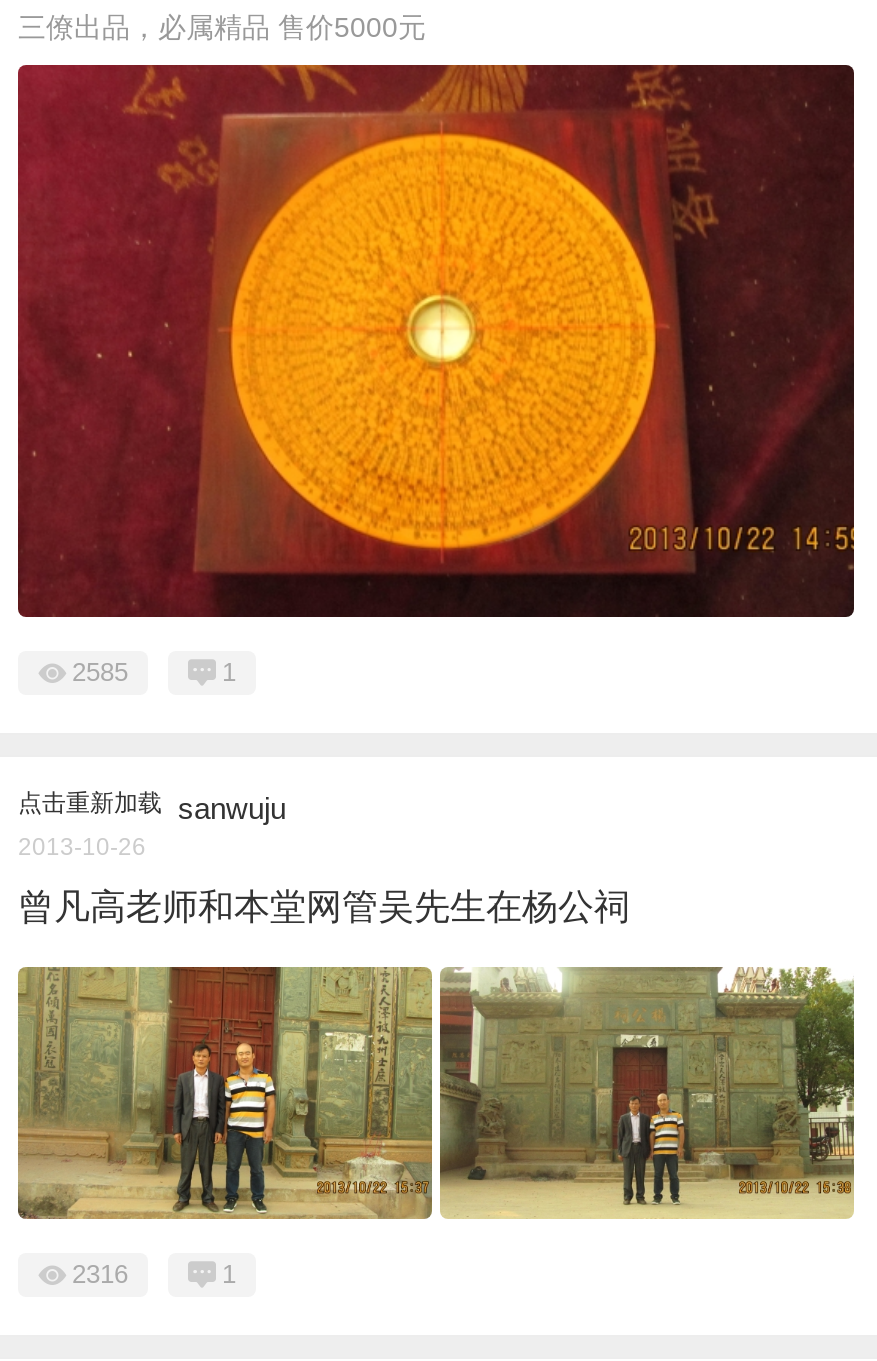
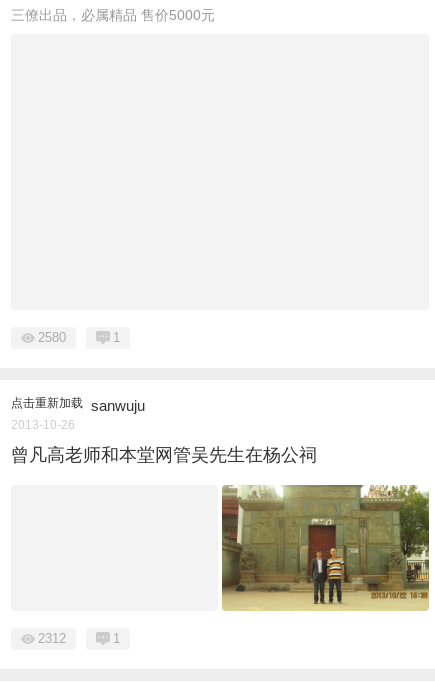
[16,63,856,619] [image] -> none
[72,657,128,687] 2585 -> [38,330,66,345] 2580
[16,965,434,1221] [image] -> none
[72,1258,128,1288] 2316 -> [38,631,66,646] 2312

